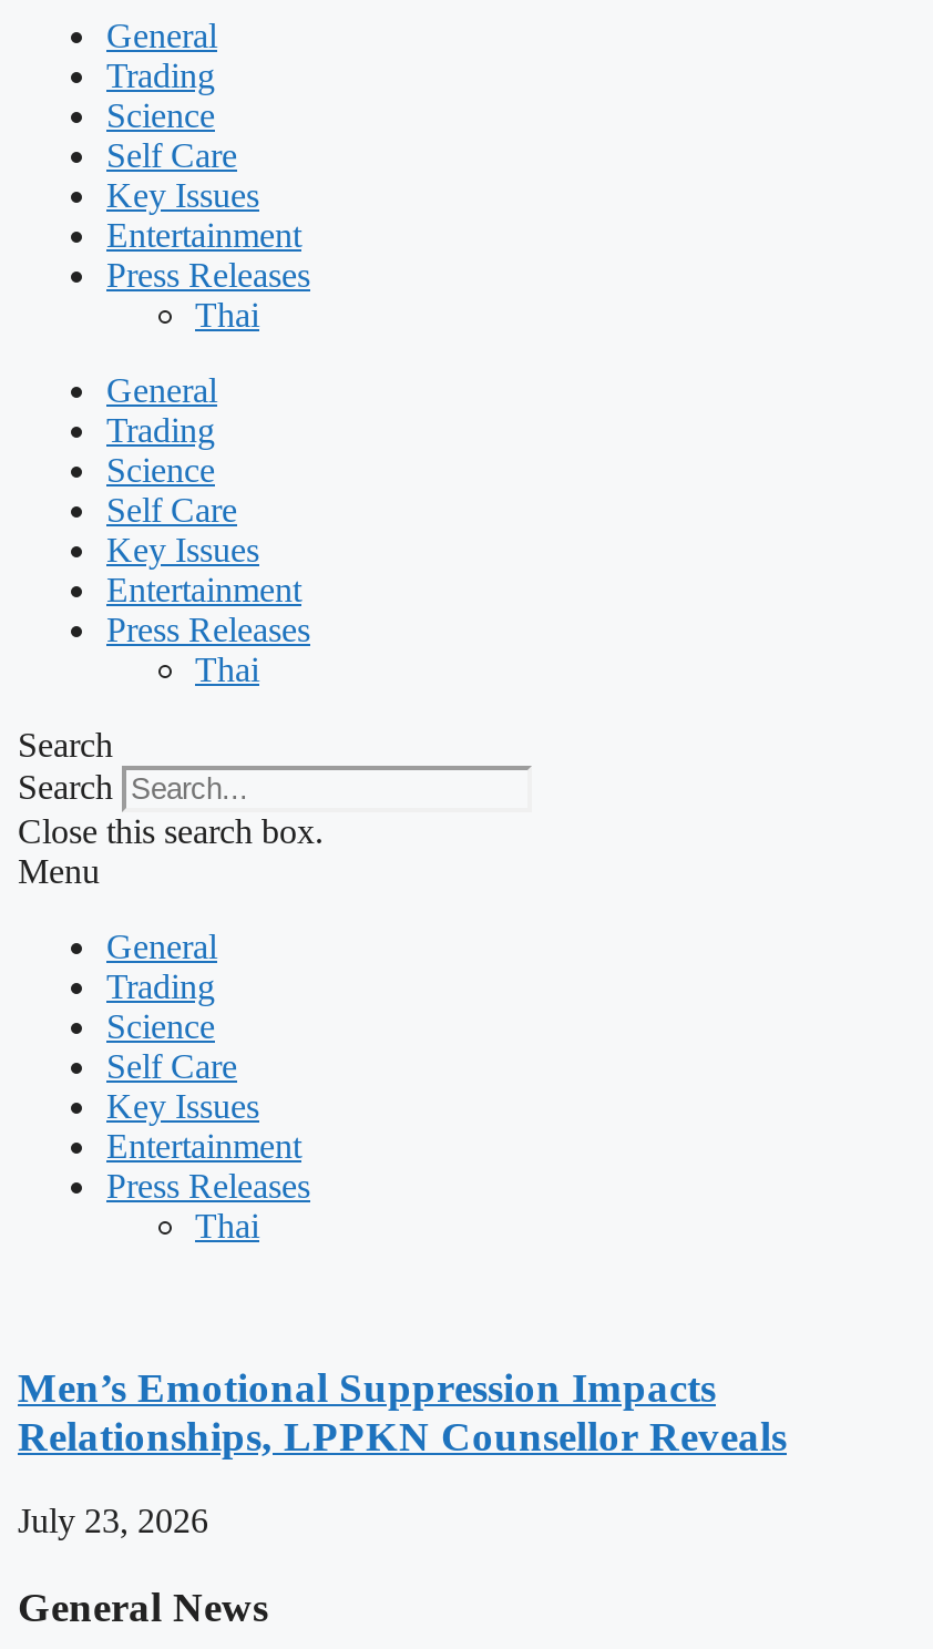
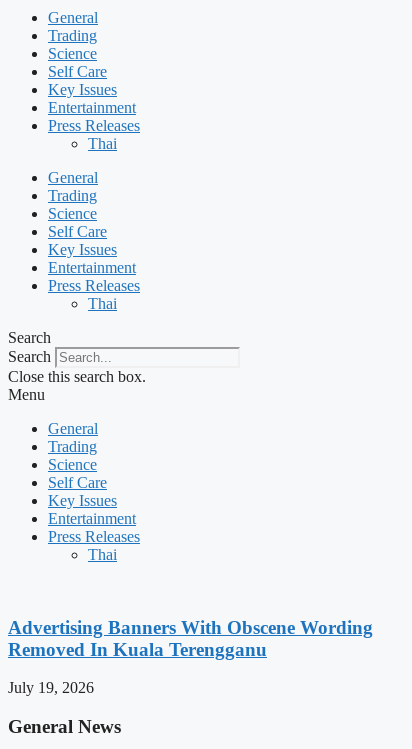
[18,1364,787,1459] Men’s Emotional Suppression Impacts | Relationships, LPPKN Counsellor Reveals -> [8,617,373,660] Advertising Banners With Obscene Wording | Removed In Kuala Terengganu
[18,1502,208,1540] July 23, 2026 -> [8,679,94,696] July 19, 2026

